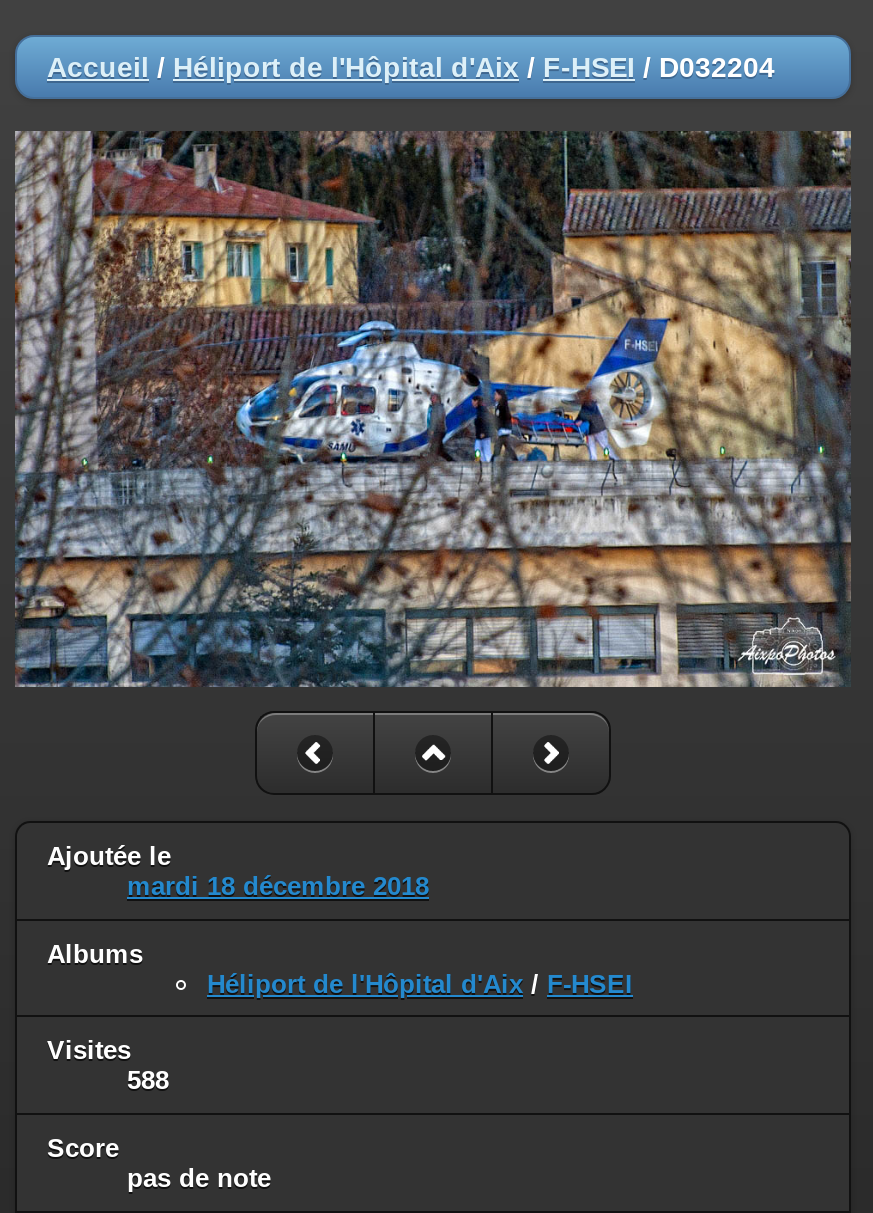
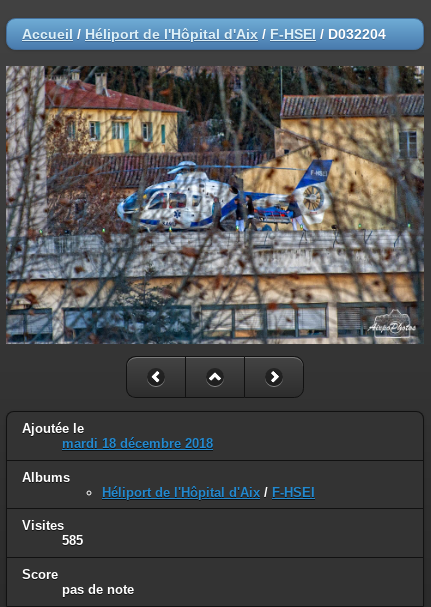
[127,1066,169,1096] 588 -> [62,533,83,548] 585

